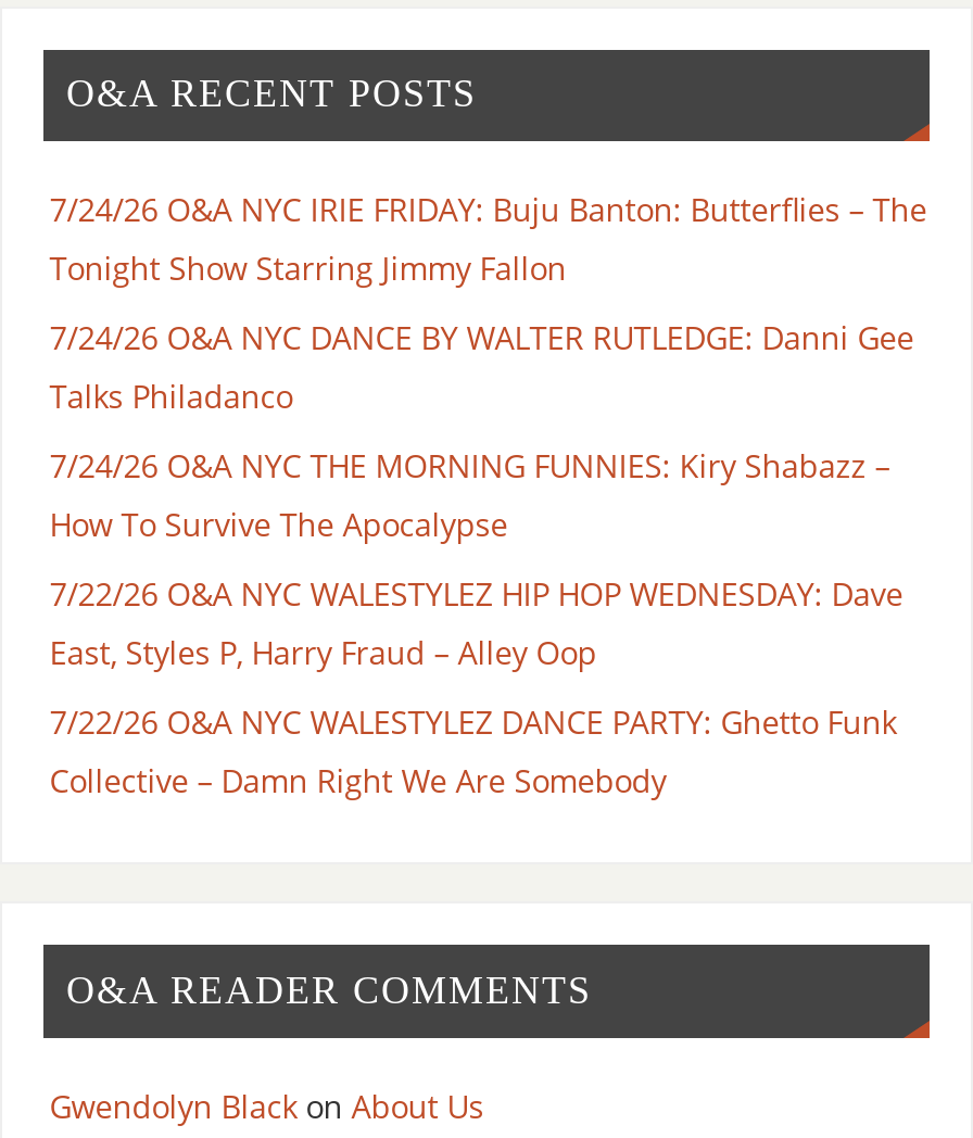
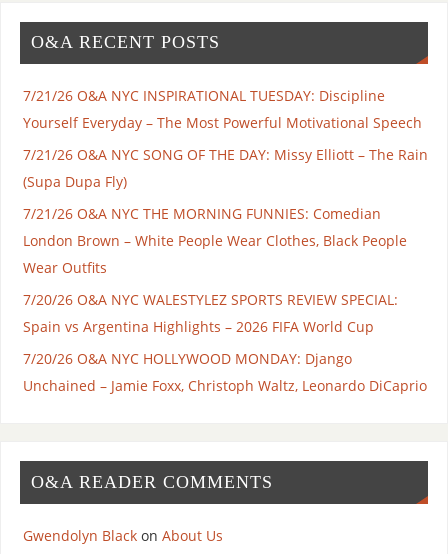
[49,189,927,289] 7/24/26 O&A NYC IRIE FRIDAY: Buju Banton: Butterflies – The | Tonight Show Starring Jimmy Fallon -> [23,86,422,132] 7/21/26 O&A NYC INSPIRATIONAL TUESDAY: Discipline | Yourself Everyday – The Most Powerful Motivational Speech
[49,318,914,417] 7/24/26 O&A NYC DANCE BY WALTER RUTLEDGE: Danni Gee | Talks Philadanco -> [23,145,428,191] 7/21/26 O&A NYC SONG OF THE DAY: Missy Elliott – The Rain | (Supa Dupa Fly)
[49,446,890,546] 7/24/26 O&A NYC THE MORNING FUNNIES: Kiry Shabazz – | How To Survive The Apocalypse -> [23,204,407,277] 7/21/26 O&A NYC THE MORNING FUNNIES: Comedian | London Brown – White People Wear Clothes, Black People | Wear Outfits
[49,574,903,674] 7/22/26 O&A NYC WALESTYLEZ HIP HOP WEDNESDAY: Dave | East, Styles P, Harry Fraud – Alley Oop -> [23,290,398,336] 7/20/26 O&A NYC WALESTYLEZ SPORTS REVIEW SPECIAL: | Spain vs Argentina Highlights – 2026 FIFA World Cup
[49,702,896,802] 7/22/26 O&A NYC WALESTYLEZ DANCE PARTY: Ghetto Funk | Collective – Damn Right We Are Somebody -> [23,349,427,395] 7/20/26 O&A NYC HOLLYWOOD MONDAY: Django | Unchained – Jamie Foxx, Christoph Waltz, Leonardo DiCaprio

